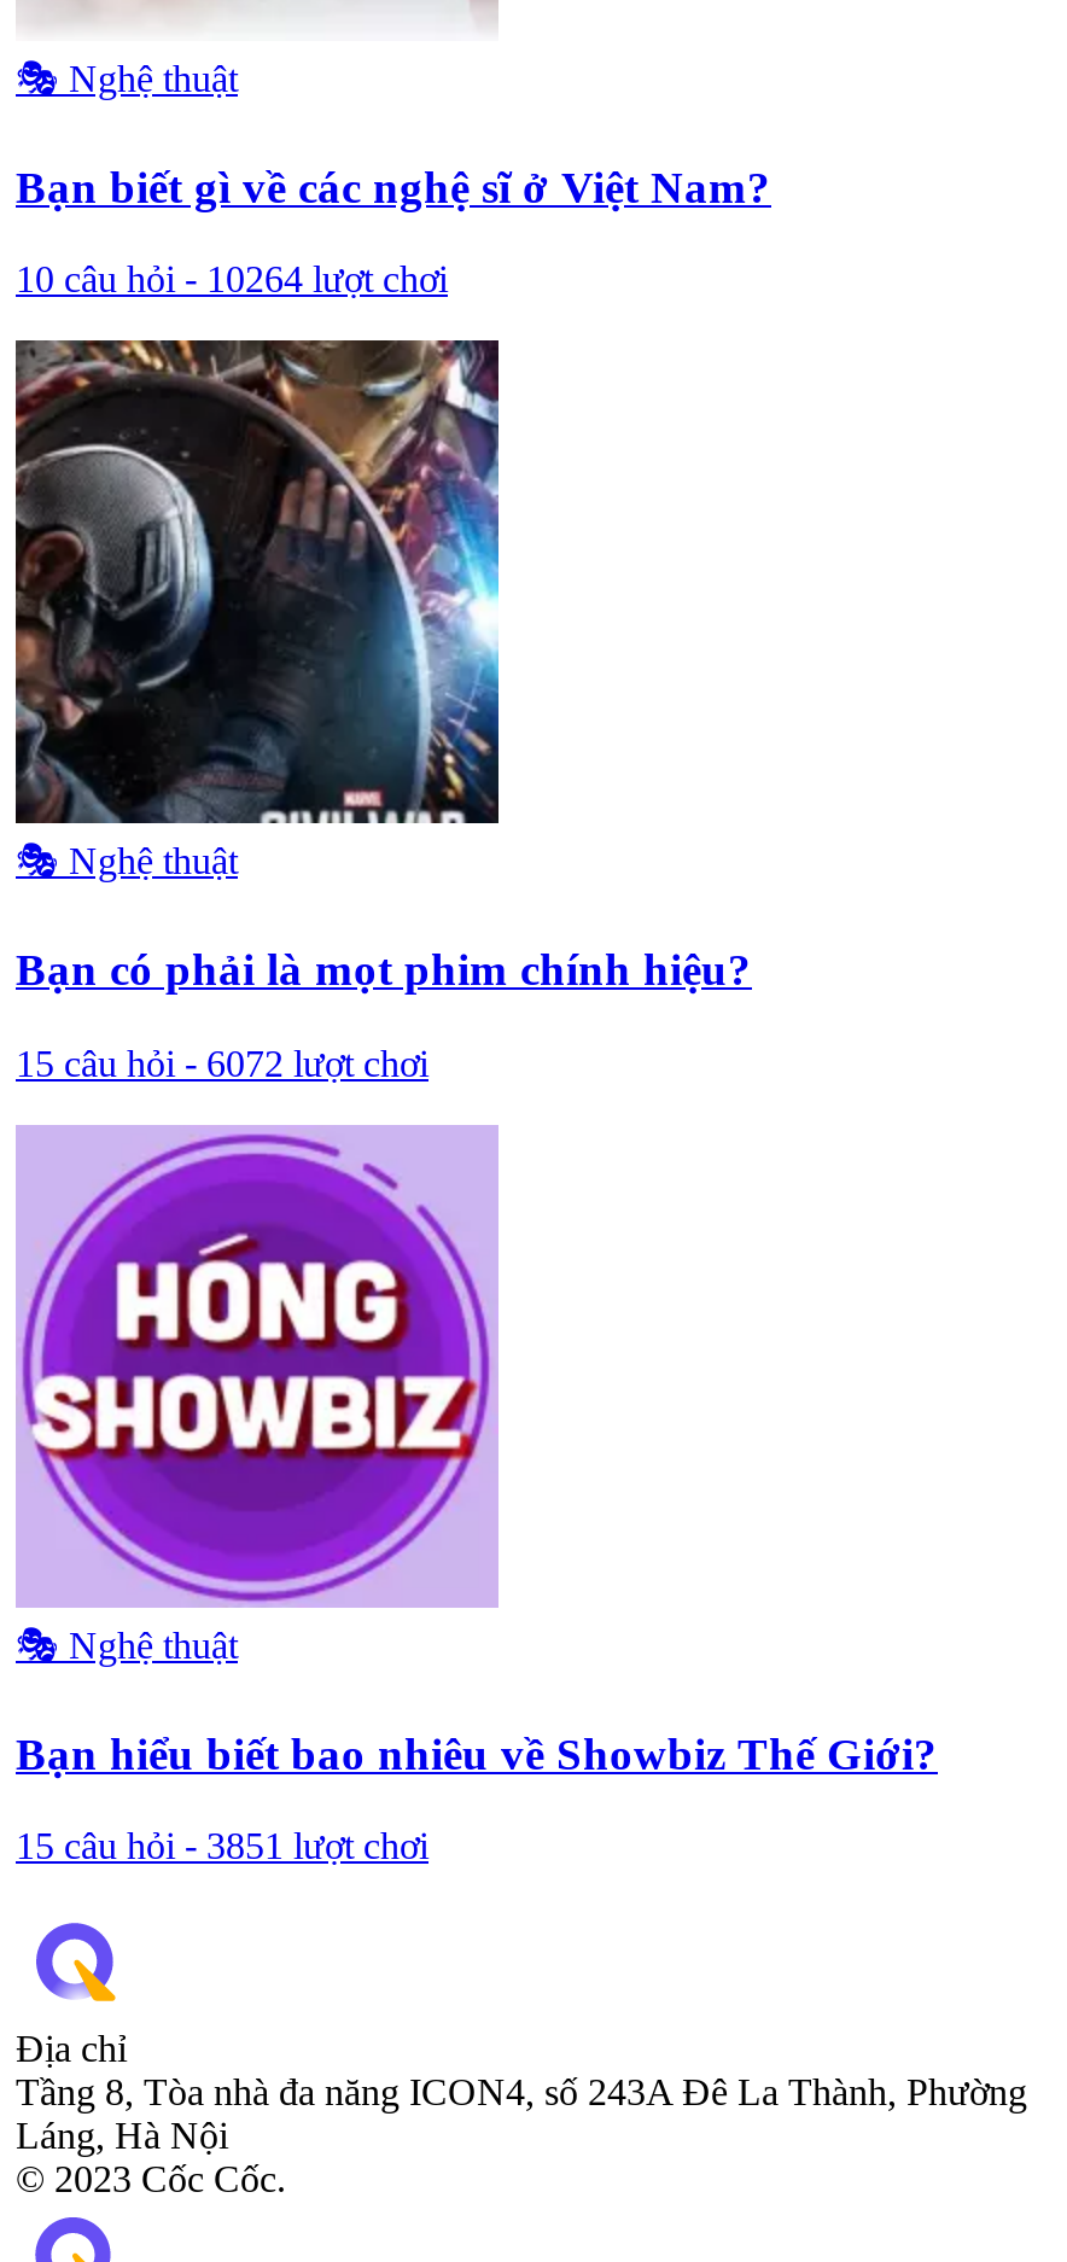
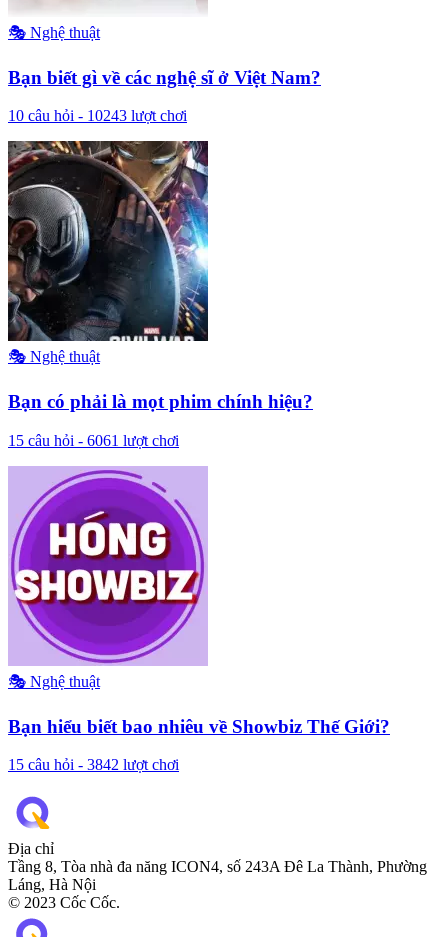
[16,259,448,300] 10 câu hỏi - 10264 lượt chơi -> [8,107,187,124] 10 câu hỏi - 10243 lượt chơi
[16,1043,428,1084] 15 câu hỏi - 6072 lượt chơi -> [8,432,179,449] 15 câu hỏi - 6061 lượt chơi
[16,1826,428,1867] 15 câu hỏi - 3851 lượt chơi -> [8,756,179,773] 15 câu hỏi - 3842 lượt chơi

